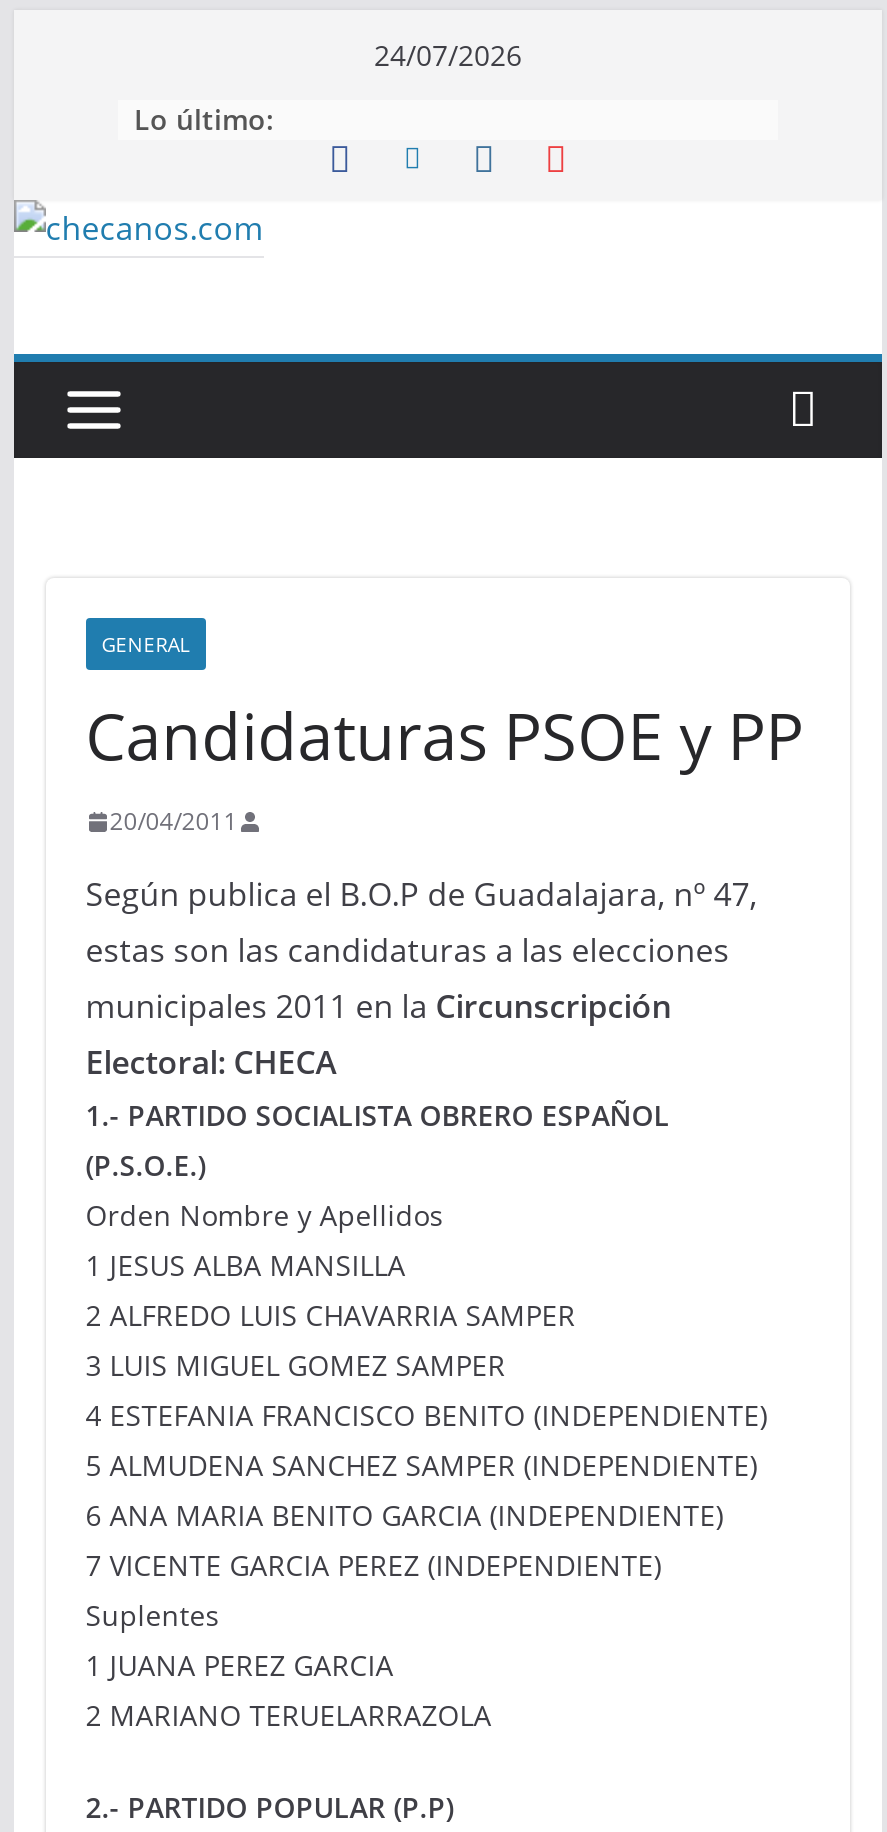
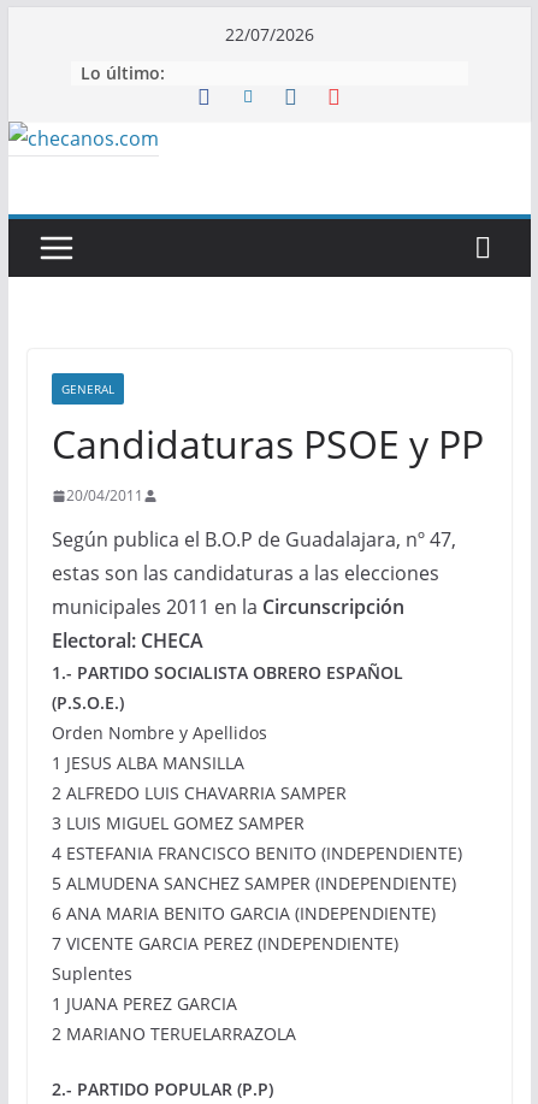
[374,36,522,74] 24/07/2026 -> [225,23,314,46] 22/07/2026

